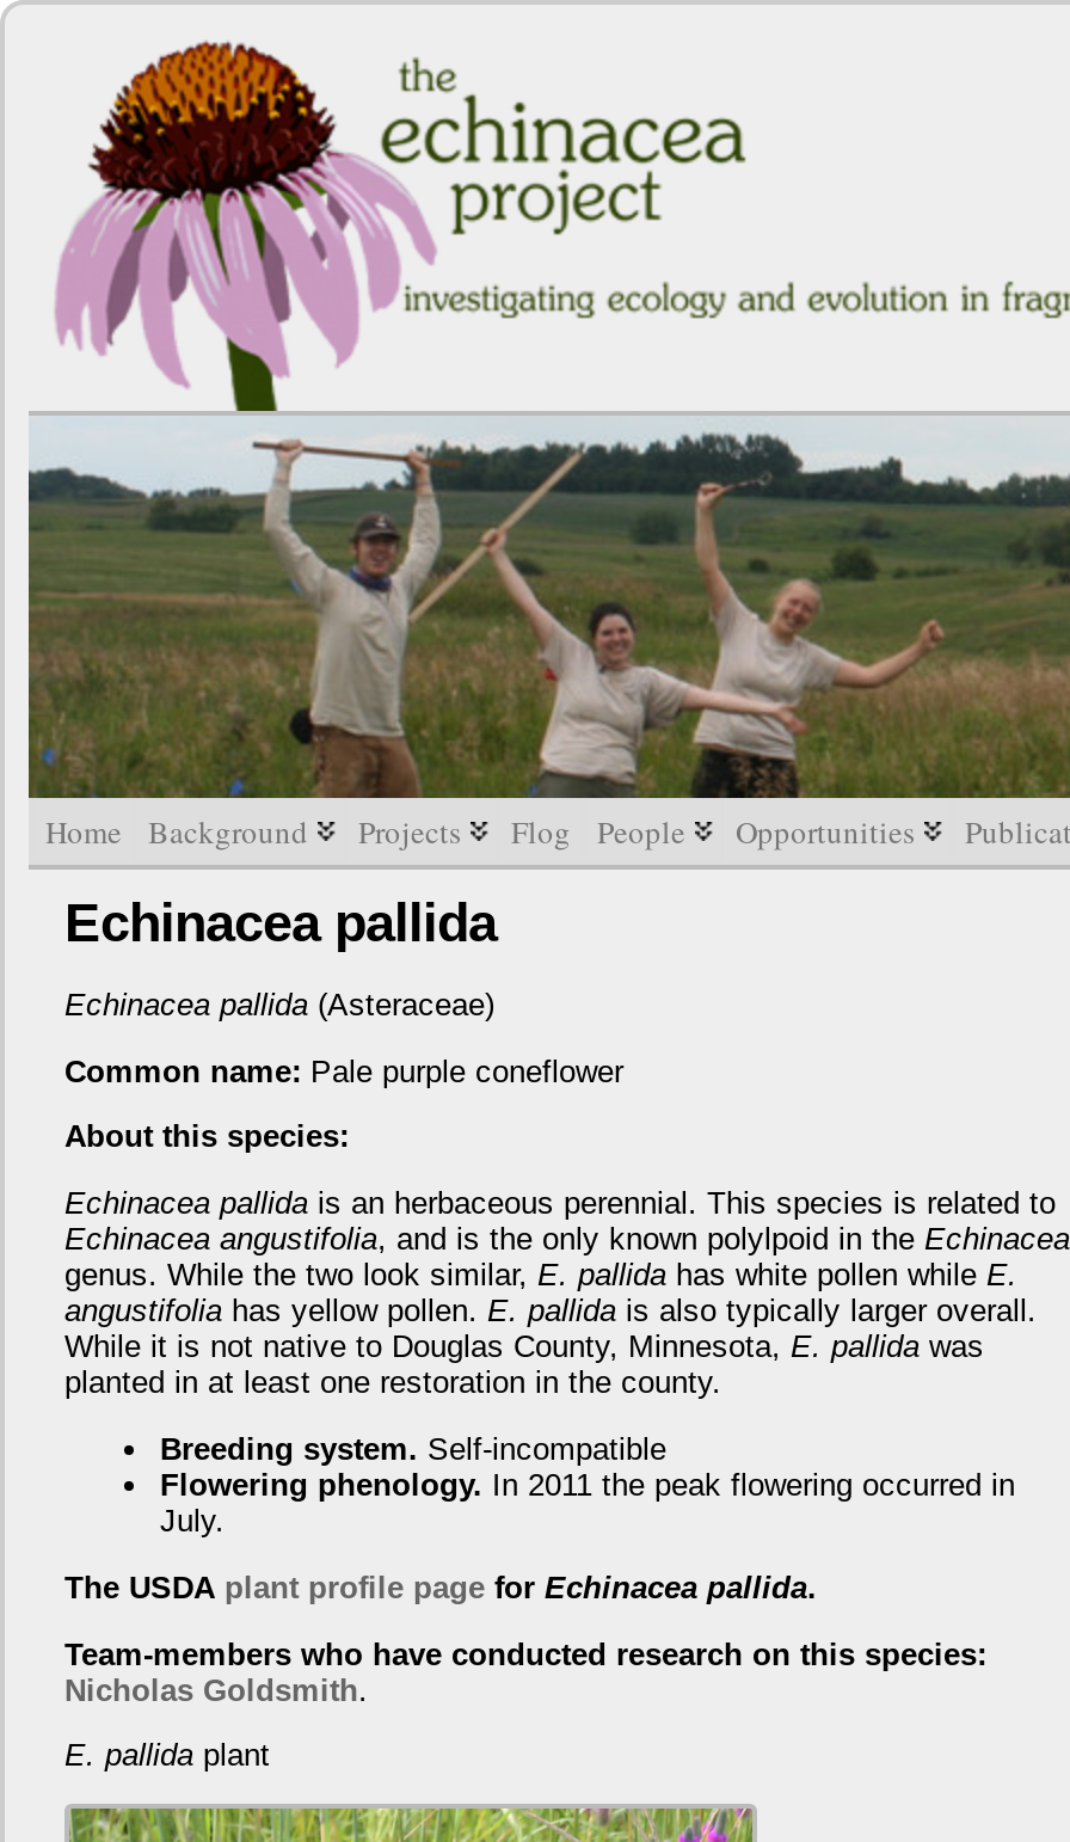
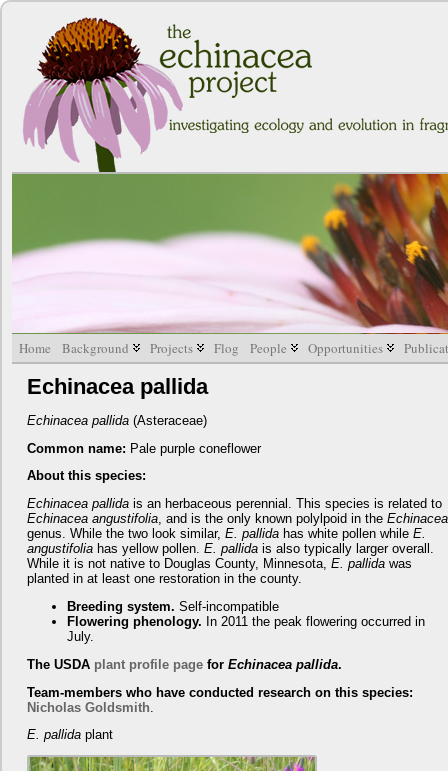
[26,413,1063,800] [image] -> [11,173,445,335] [image]

